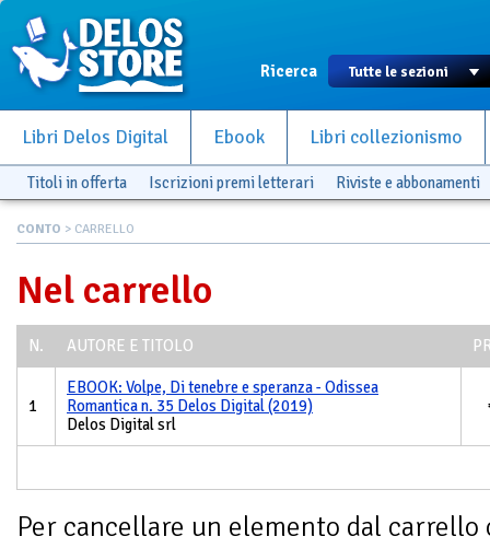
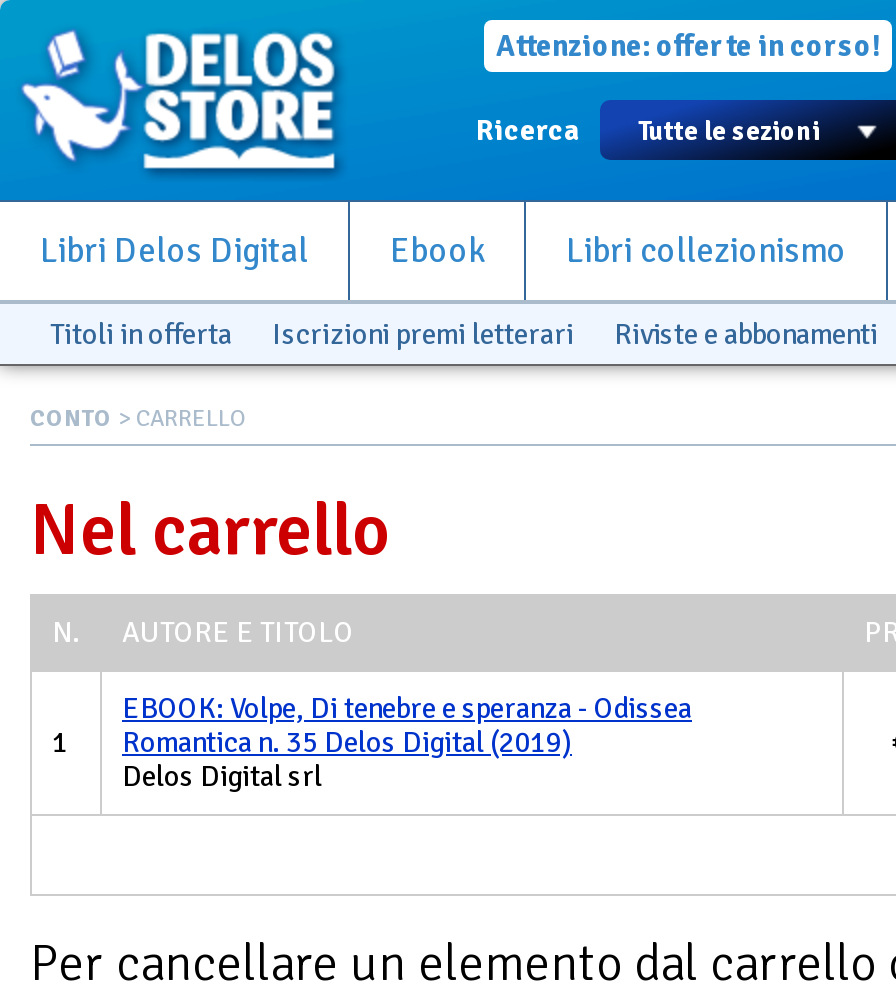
none -> [496,28,880,64] Attenzione: offerte in corso!

